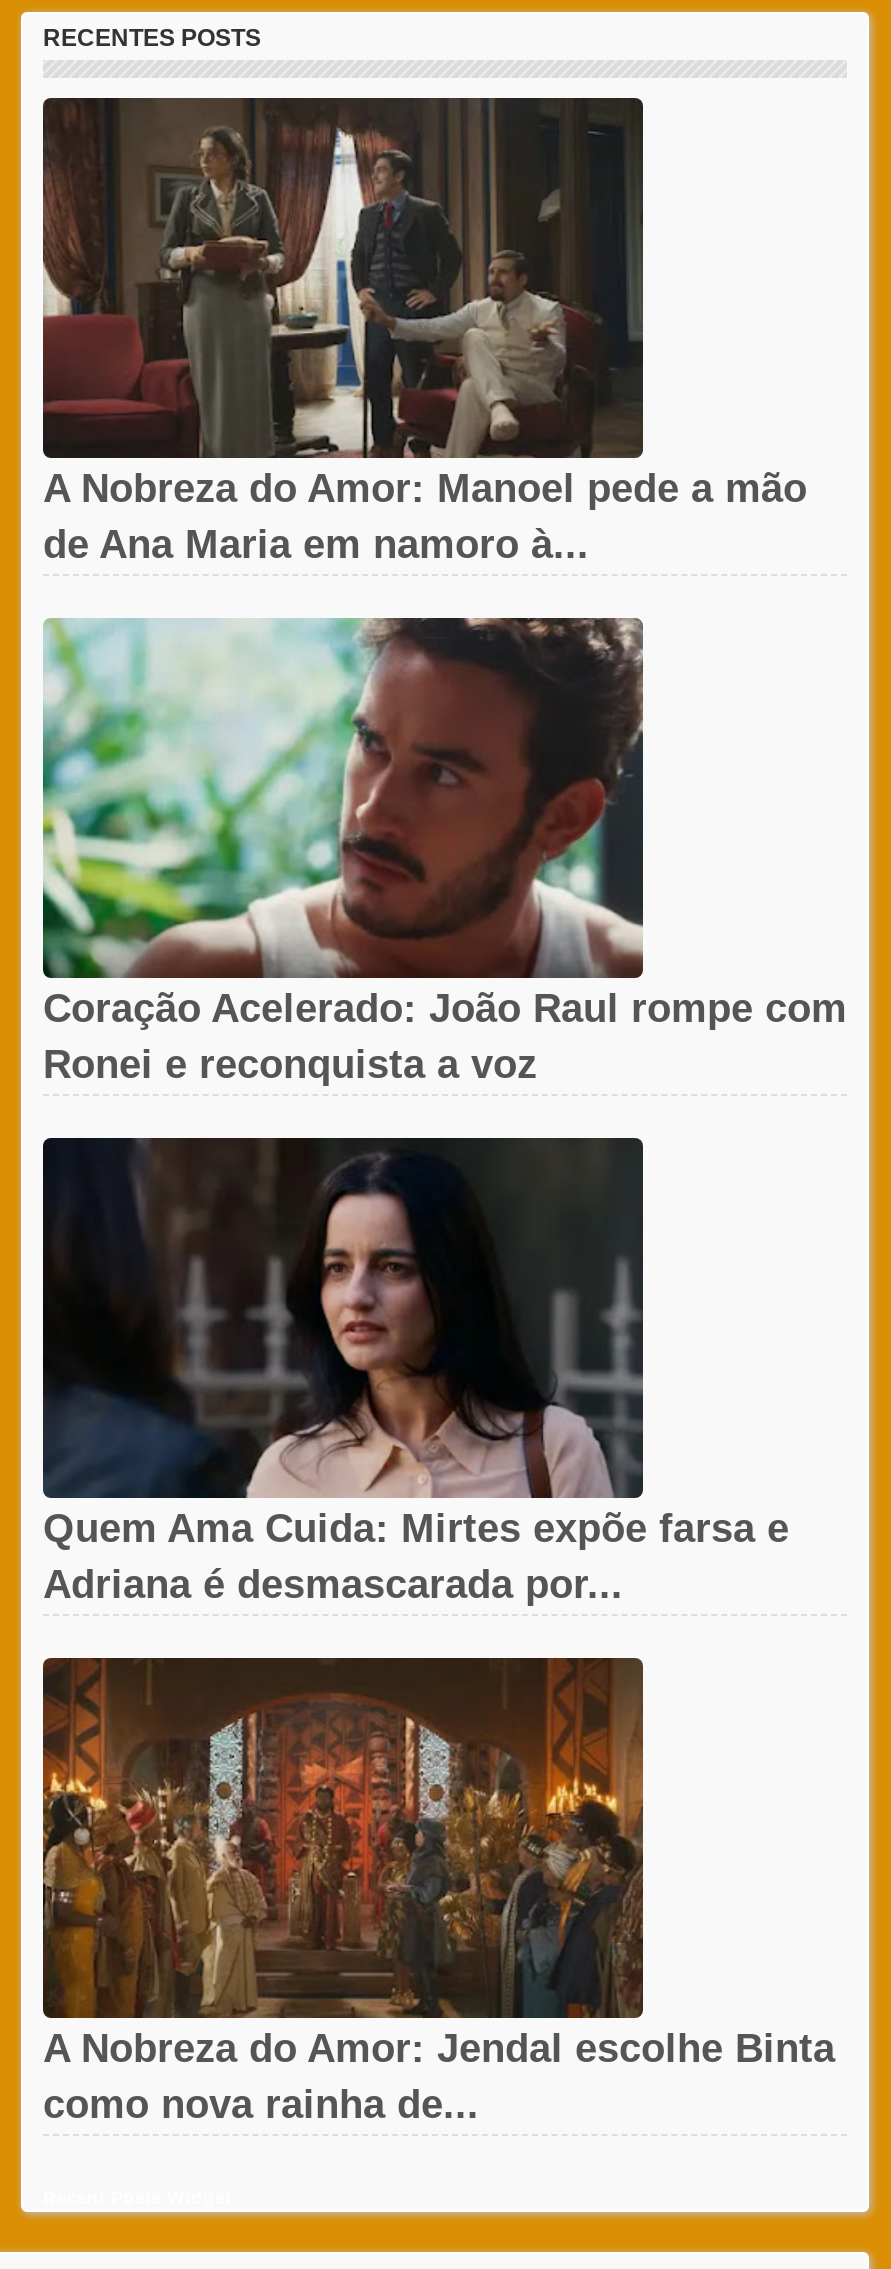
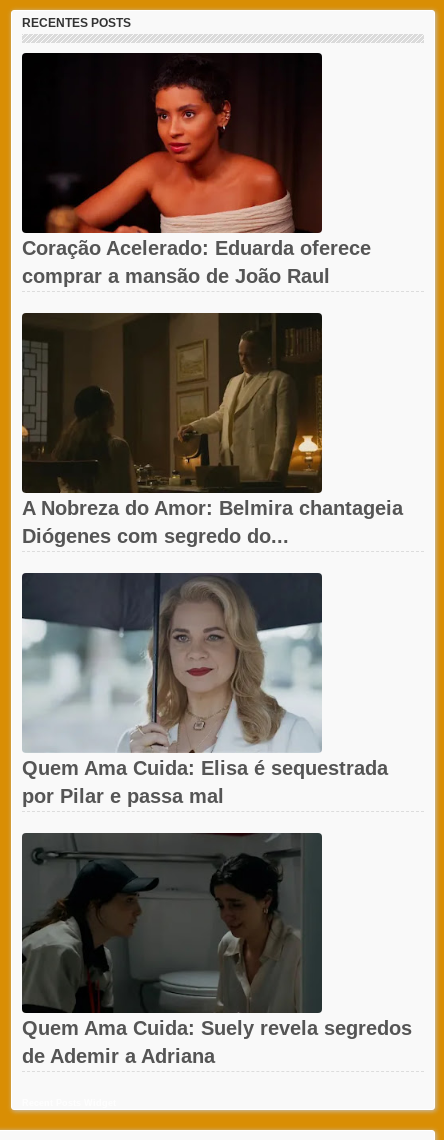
[41,98,807,566] [image] | A Nobreza do Amor: Manoel pede a mão | de Ana Maria em namoro à... -> [21,53,371,287] [image] | Coração Acelerado: Eduarda oferece | comprar a mansão de João Raul
[41,616,847,1086] [image] | Coração Acelerado: João Raul rompe com | Ronei e reconquista a voz -> [21,312,403,547] [image] | A Nobreza do Amor: Belmira chantageia | Diógenes com segredo do...
[41,1138,789,1606] [image] | Quem Ama Cuida: Mirtes expõe farsa e | Adriana é desmascarada por... -> [22,573,388,807] [image] | Quem Ama Cuida: Elisa é sequestrada | por Pilar e passa mal
[43,1658,835,2126] [image] | A Nobreza do Amor: Jendal escolhe Binta | como nova rainha de... -> [22,833,412,1067] [image] | Quem Ama Cuida: Suely revela segredos | de Ademir a Adriana

